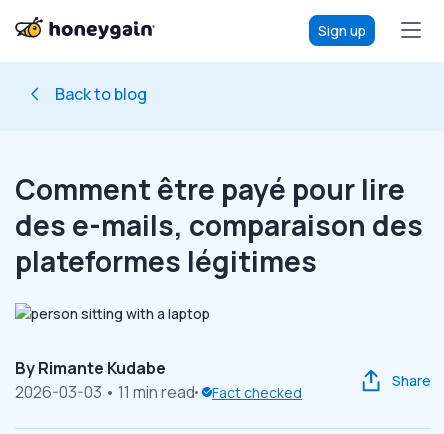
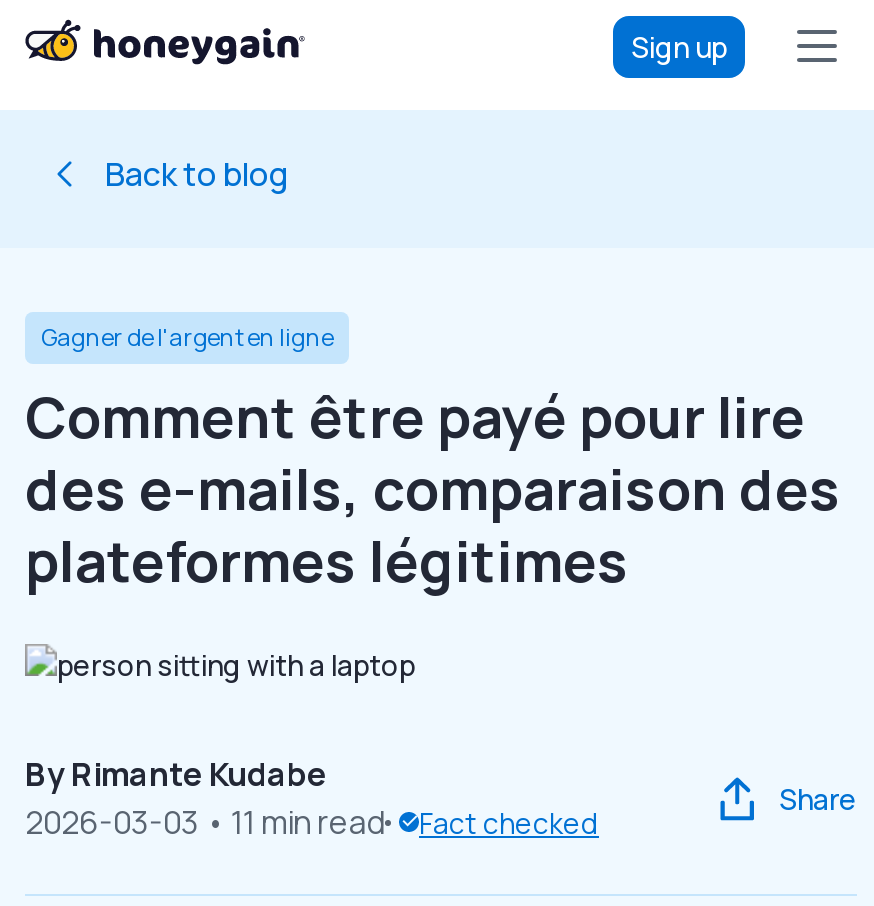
none -> [41,320,333,354] Gagner de l'argent en ligne

